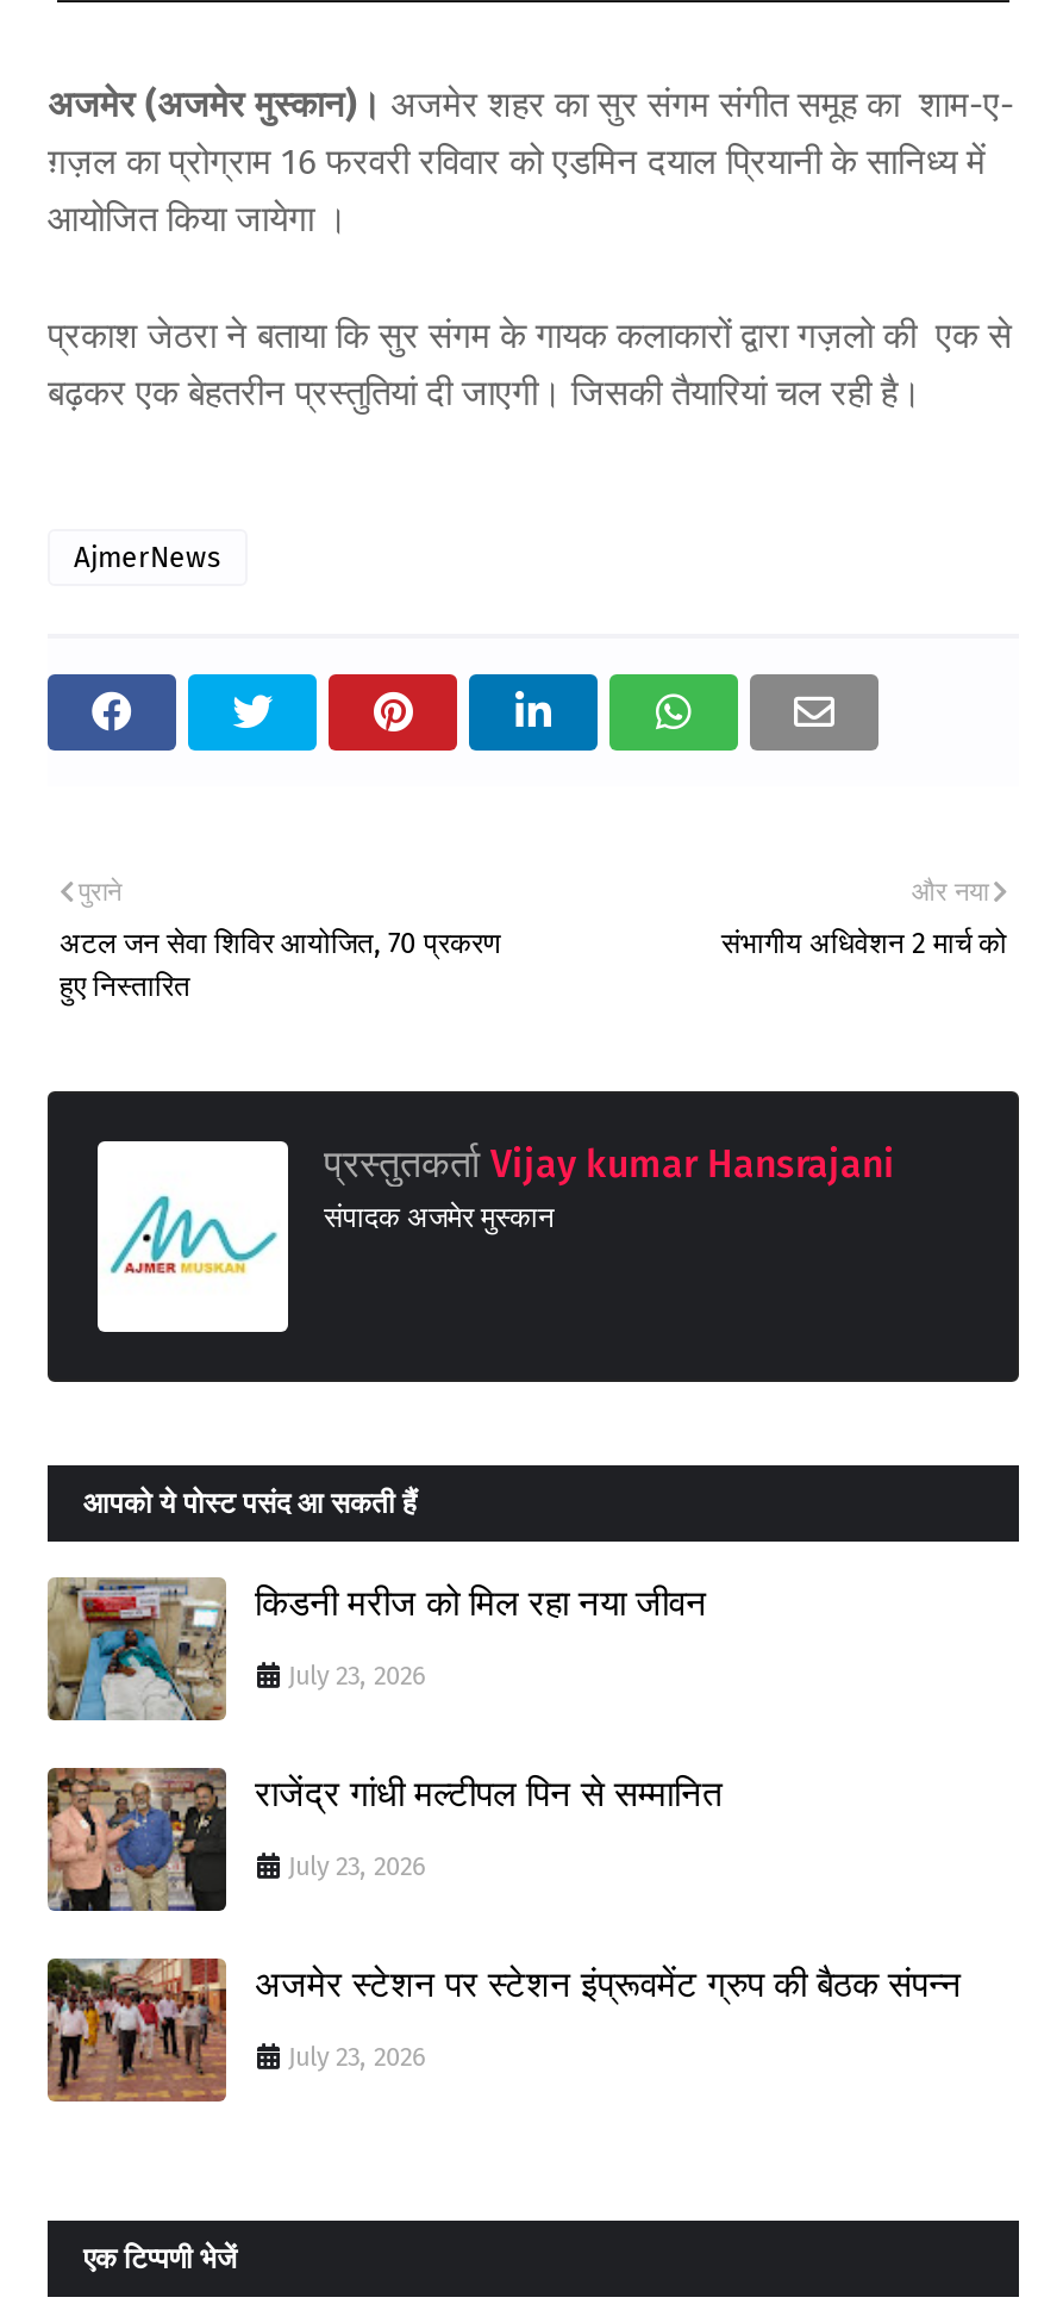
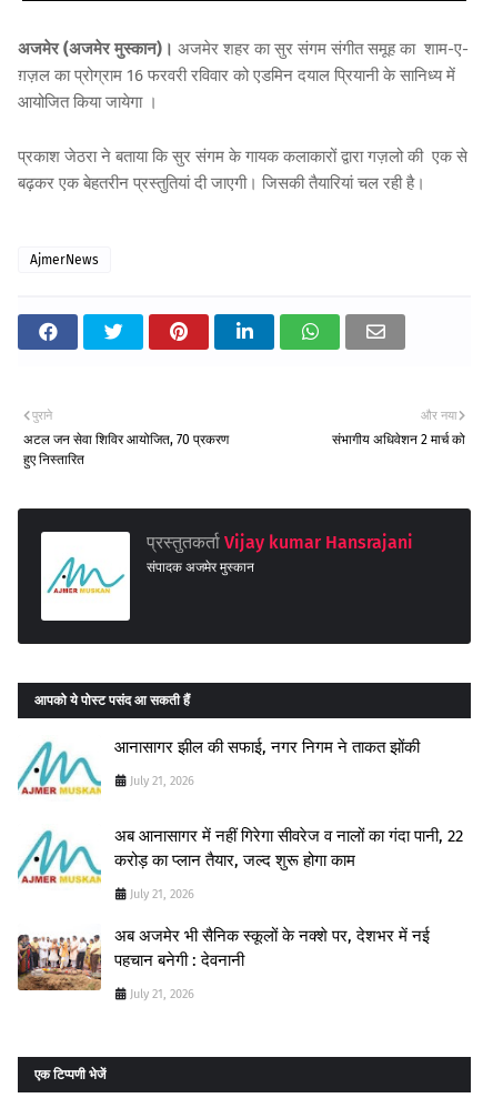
[45,1575,707,1723] [image] | किडनी मरीज को मिल रहा नया जीवन -> [18,735,420,802] [image] | आनासागर झील की सफाई, नगर निगम ने ताकत झोंकी
[288,1660,426,1691] July 23, 2026 -> [130,774,194,788] July 21, 2026
[45,1766,721,1913] [image] | राजेंद्र गांधी मल्टीपल पिन से सम्मानित -> [17,826,463,890] [image] | अब आनासागर में नहीं गिरेगा सीवरेज व नालों का गंदा पानी, 22 | करोड़ का प्लान तैयार, जल्द शुरू होगा काम
[288,1851,426,1882] July 23, 2026 -> [130,887,194,901] July 21, 2026
[45,1956,962,2104] [image] | अजमेर स्टेशन पर स्टेशन इंप्रूवमेंट ग्रुप की बैठक संपन्न -> [18,926,430,991] [image] | अब अजमेर भी सैनिक स्कूलों के नक्शे पर, देशभर में नई | पहचान बनेगी : देवनानी
[288,2041,426,2072] July 23, 2026 -> [130,987,194,1001] July 21, 2026

